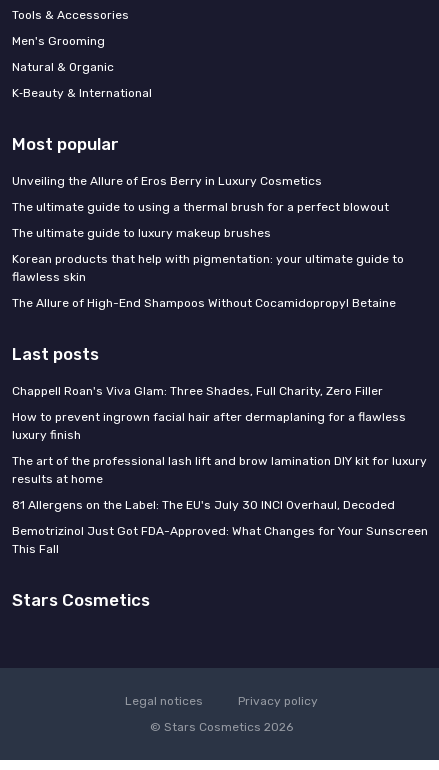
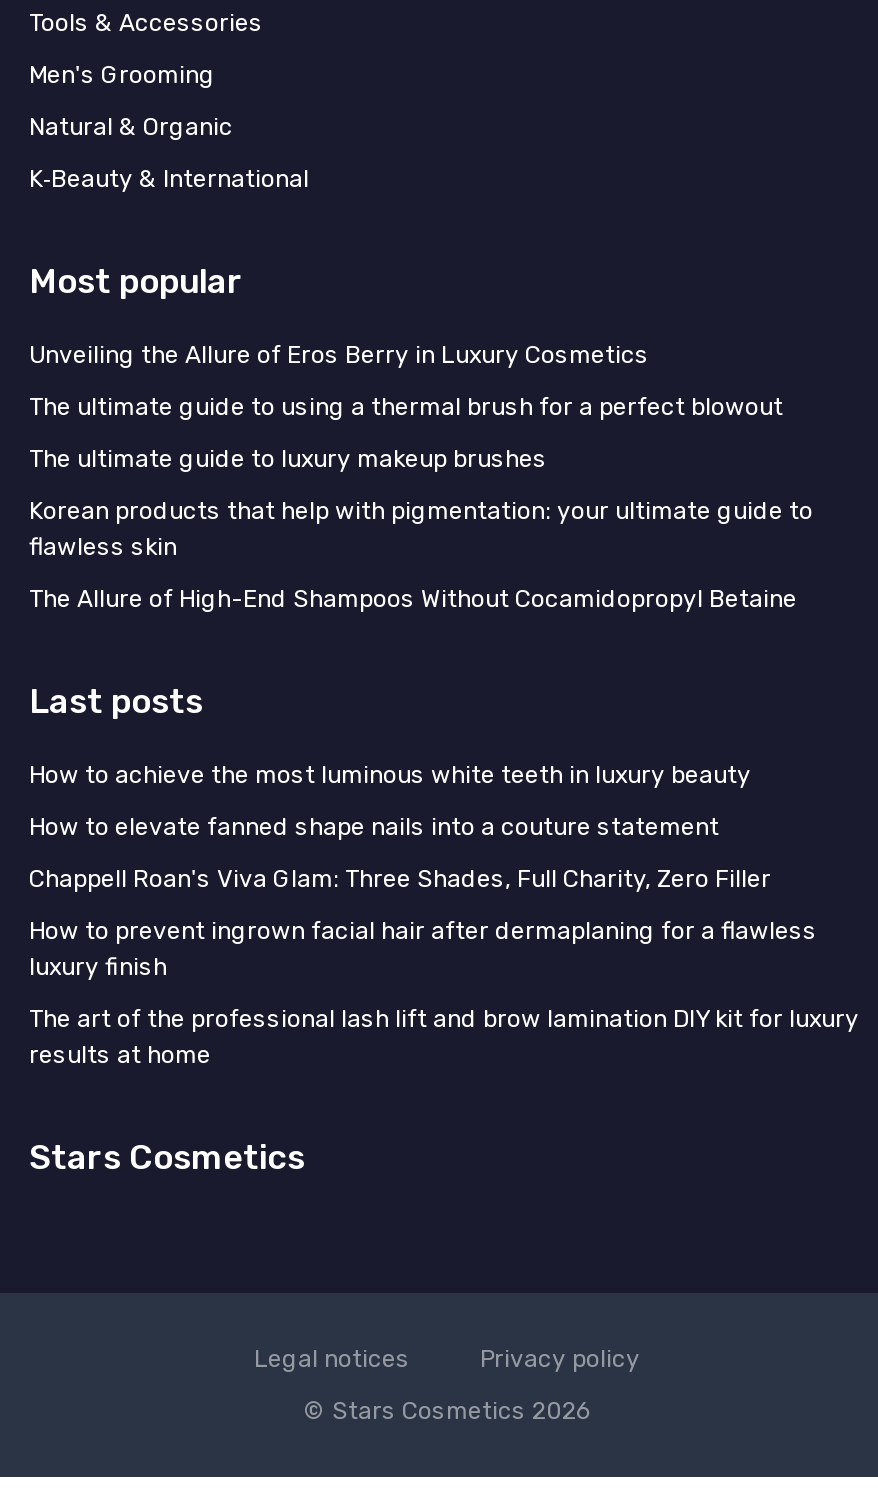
none -> [29,761,751,841] How to achieve the most luminous white teeth in luxury beauty | How to elevate fanned shape nails into a couture statement
moved [12,384,427,486] -> [29,865,859,1069]: Chappell Roan's Viva Glam: Three Shades, Full Charity, Zero Filler | How to prevent ingrown facial hair after dermaplaning for a flawless | luxury finish | The art of the professional lash lift and brow lamination DIY kit for luxury | results at home
[12,498,428,556] 81 Allergens on the Label: The EU's July 30 INCI Overhaul, Decoded | Bemotrizinol Just Got FDA-Approved: What Changes for Your Sunscreen | This Fall -> none

